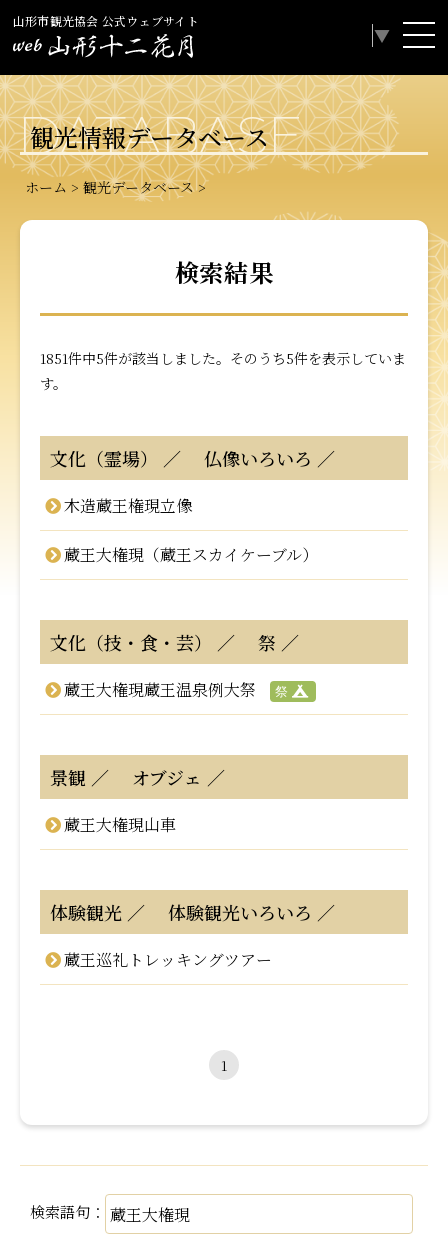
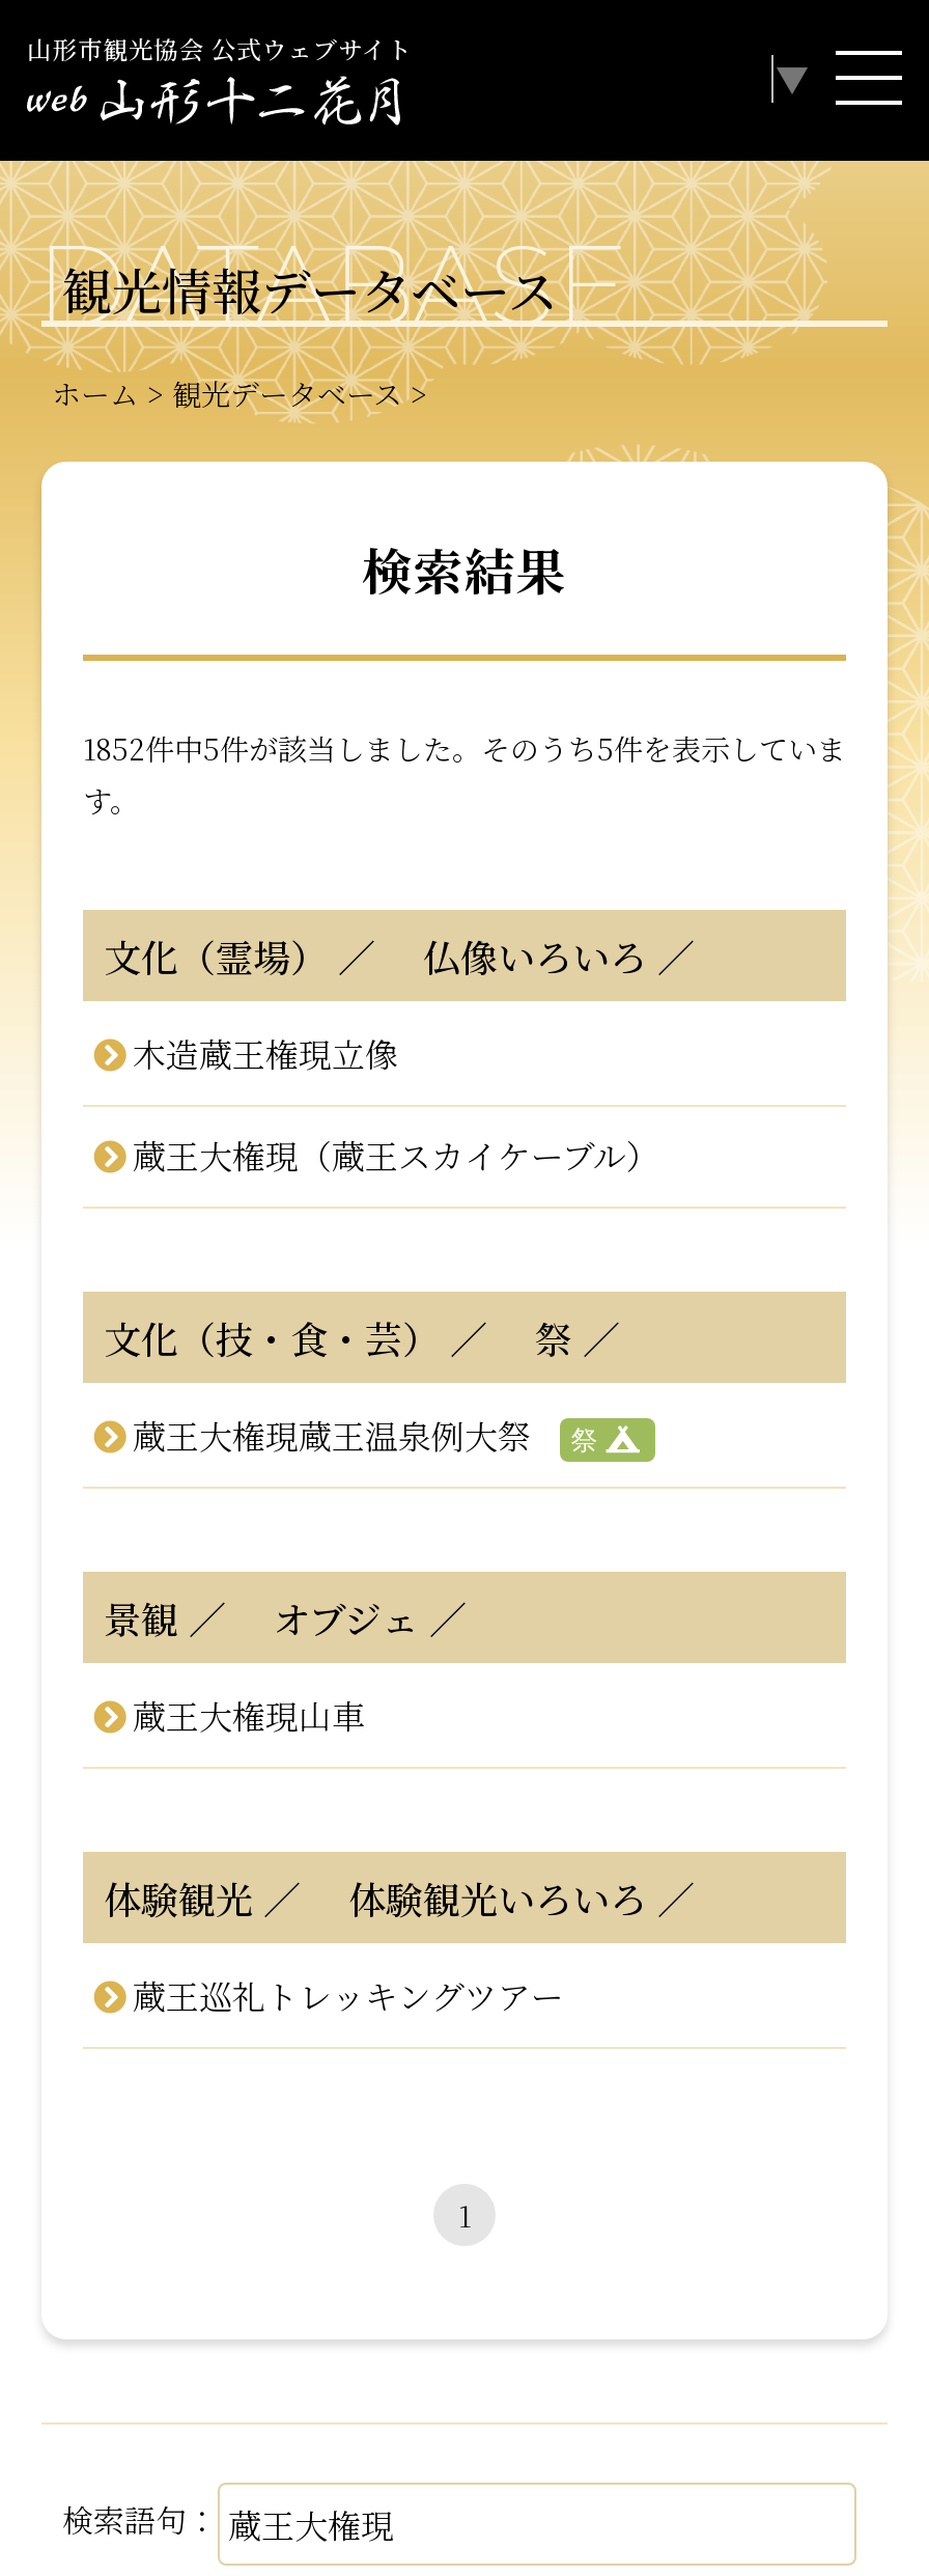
[40,348,406,368] 1851件中5件が該当しました。そのうち5件を表示していま -> [83,727,846,769] 1852件中5件が該当しました。そのうち5件を表示していま

